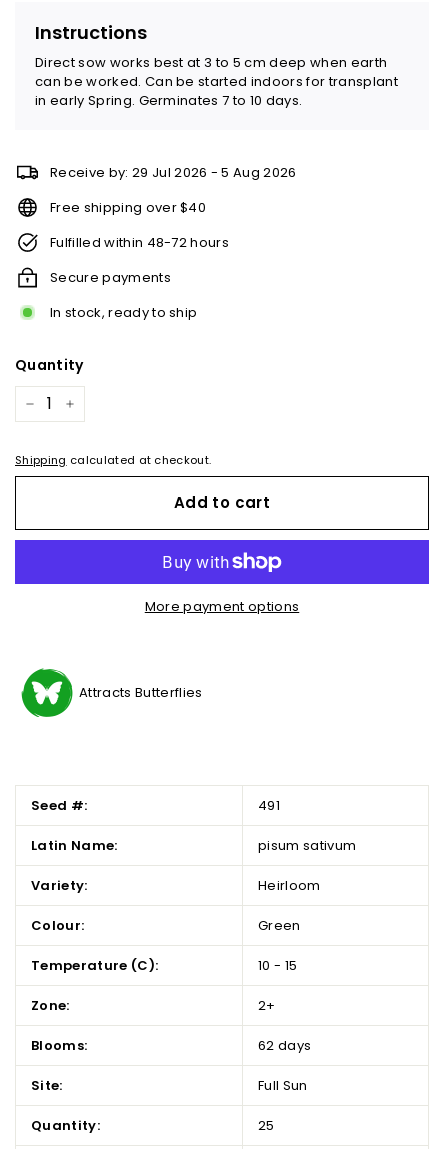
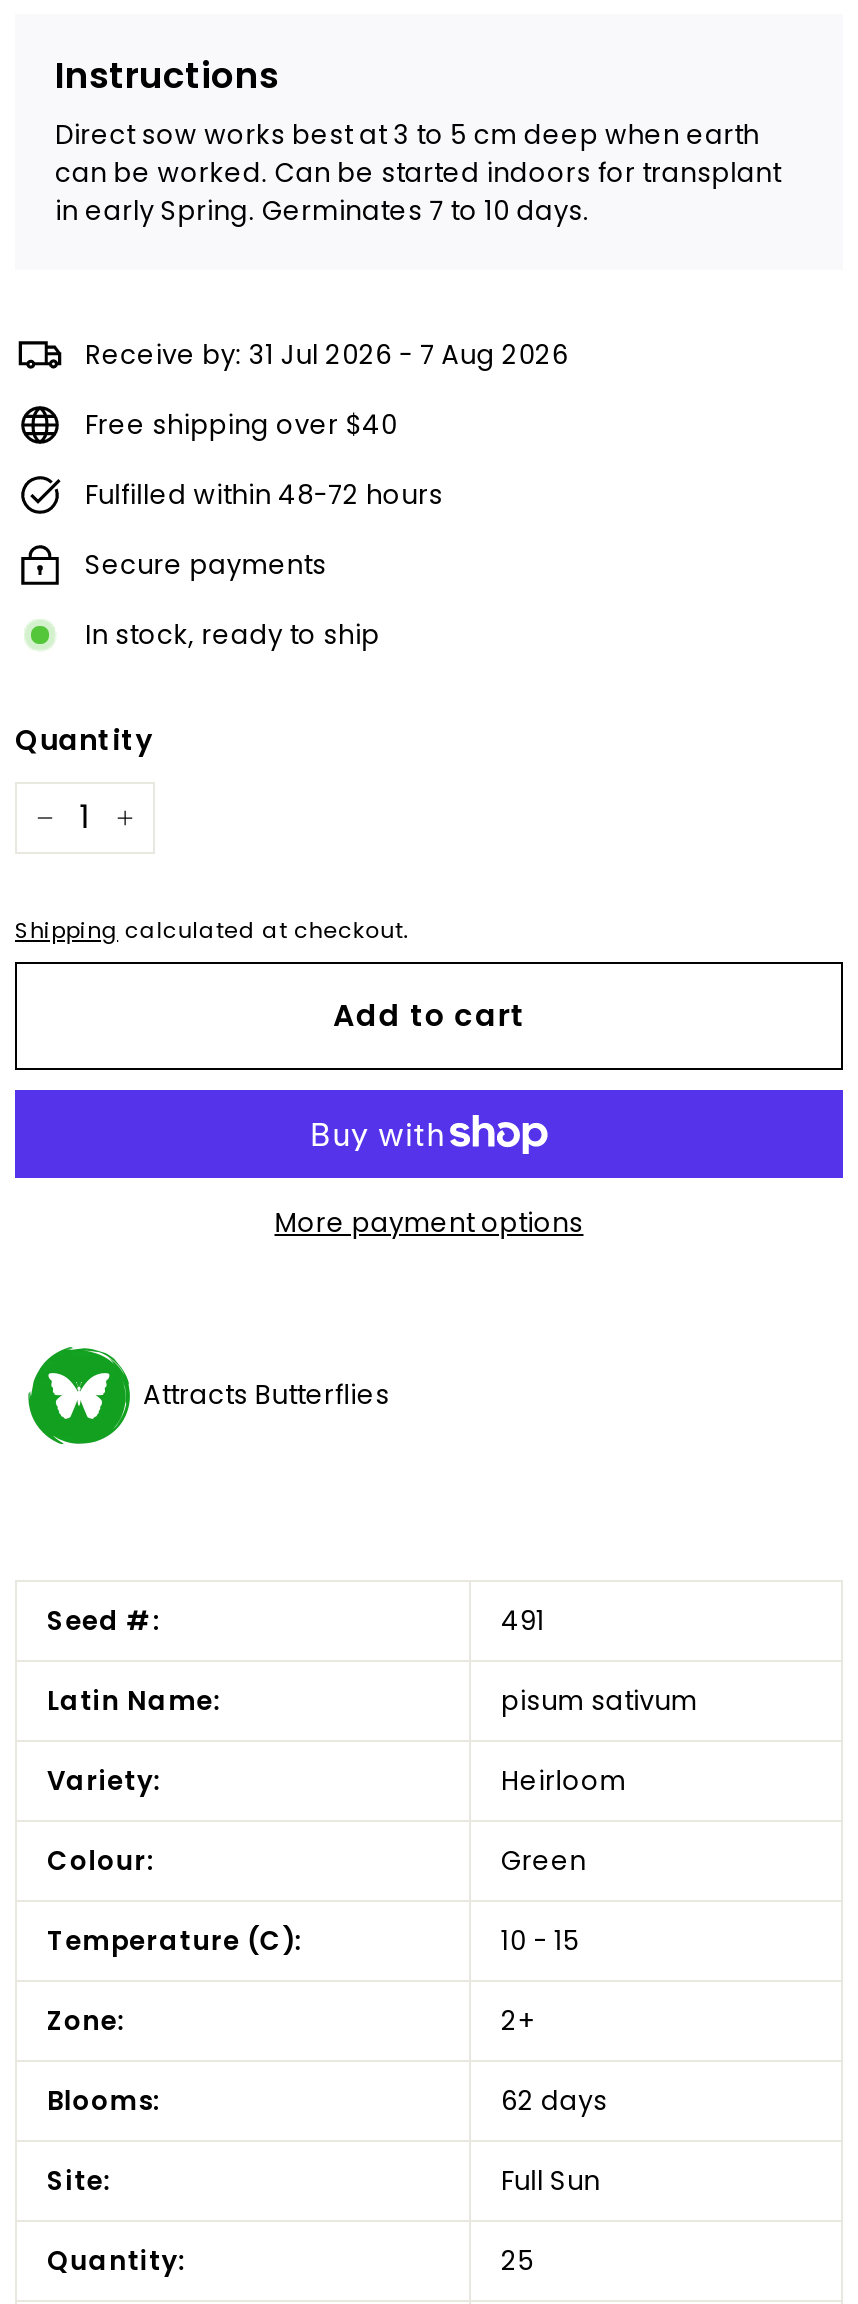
[50,163,297,182] Receive by: 29 Jul 2026 - 5 Aug 2026 -> [85,336,568,374] Receive by: 31 Jul 2026 - 7 Aug 2026

